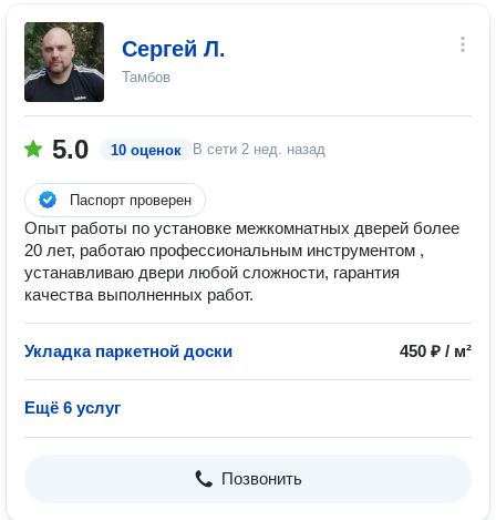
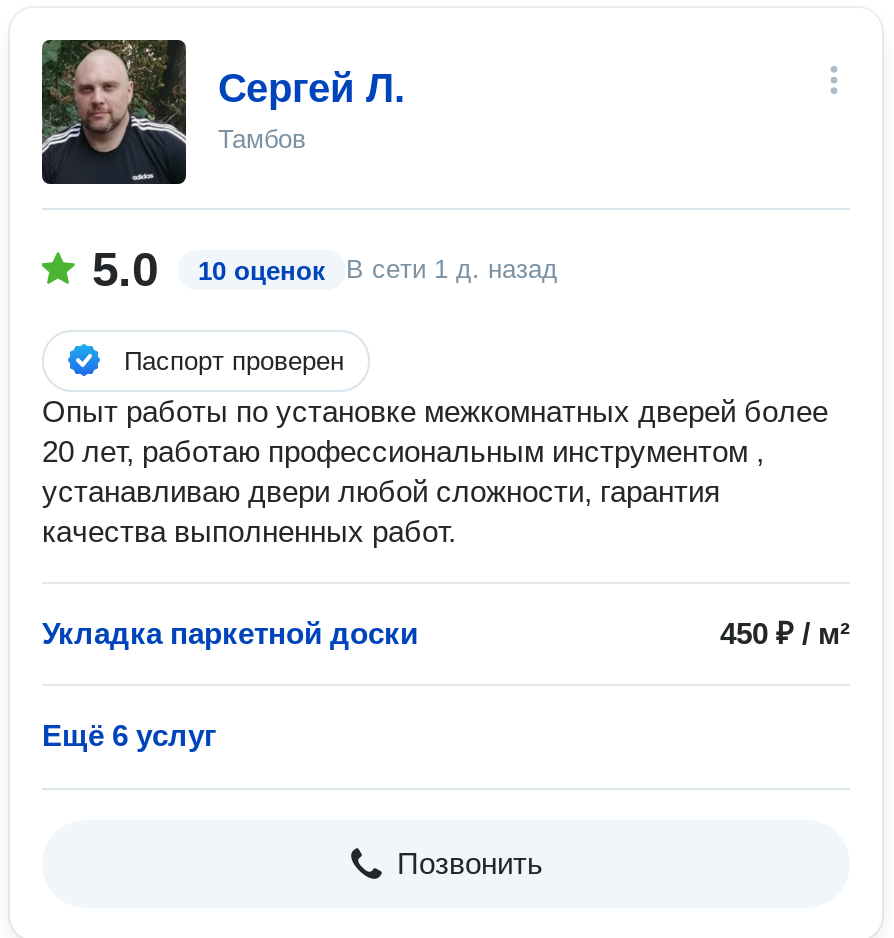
[193,141,325,157] В сети 2 нед. назад -> [346,254,558,284] В сети 1 д. назад

